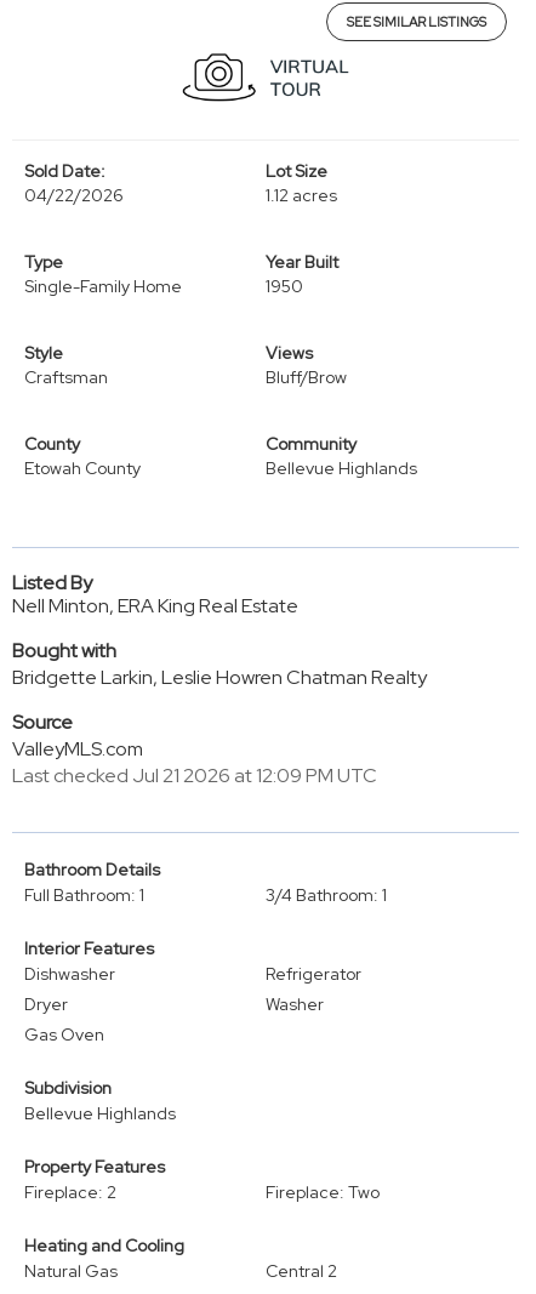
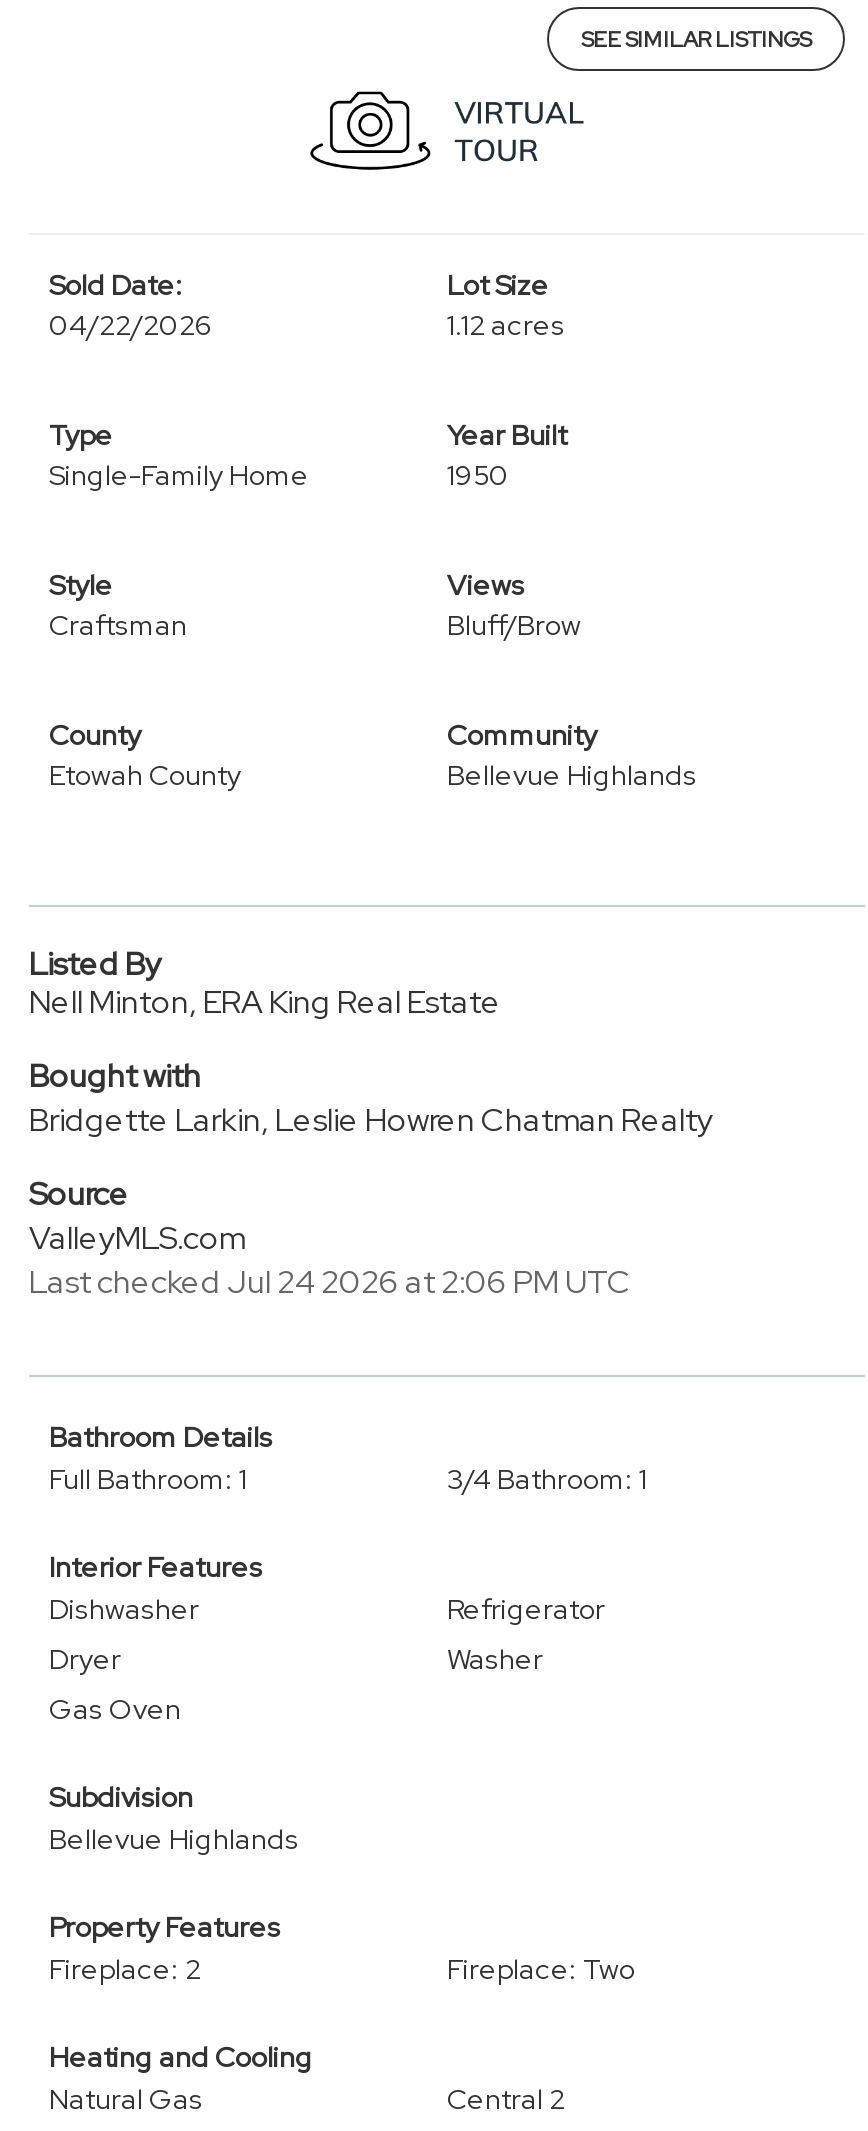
[12,763,377,788] Last checked Jul 21 2026 at 12:09 PM UTC -> [29,1261,631,1303] Last checked Jul 24 2026 at 2:06 PM UTC

